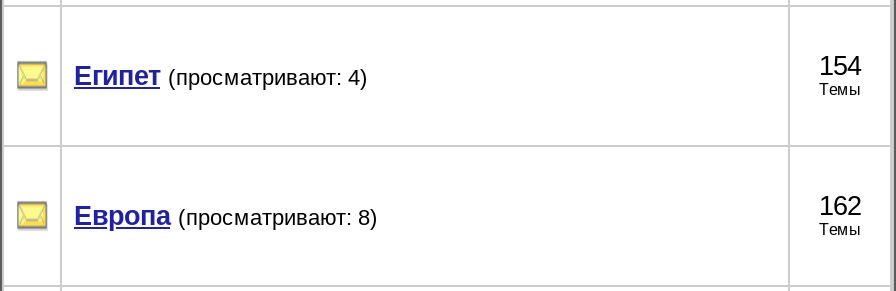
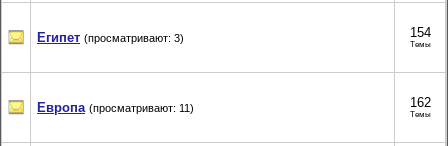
[74,61,368,91] Египет (просматривают: 4) -> [37,30,184,45] Египет (просматривают: 3)
[74,201,378,231] Европа (просматривают: 8) -> [37,100,194,115] Европа (просматривают: 11)

